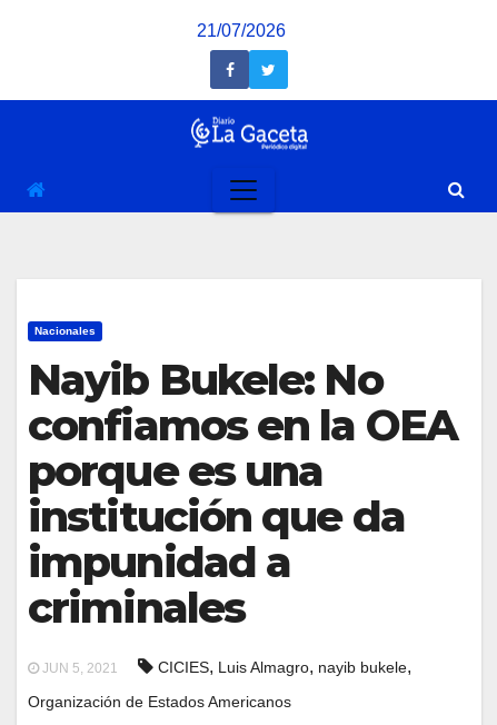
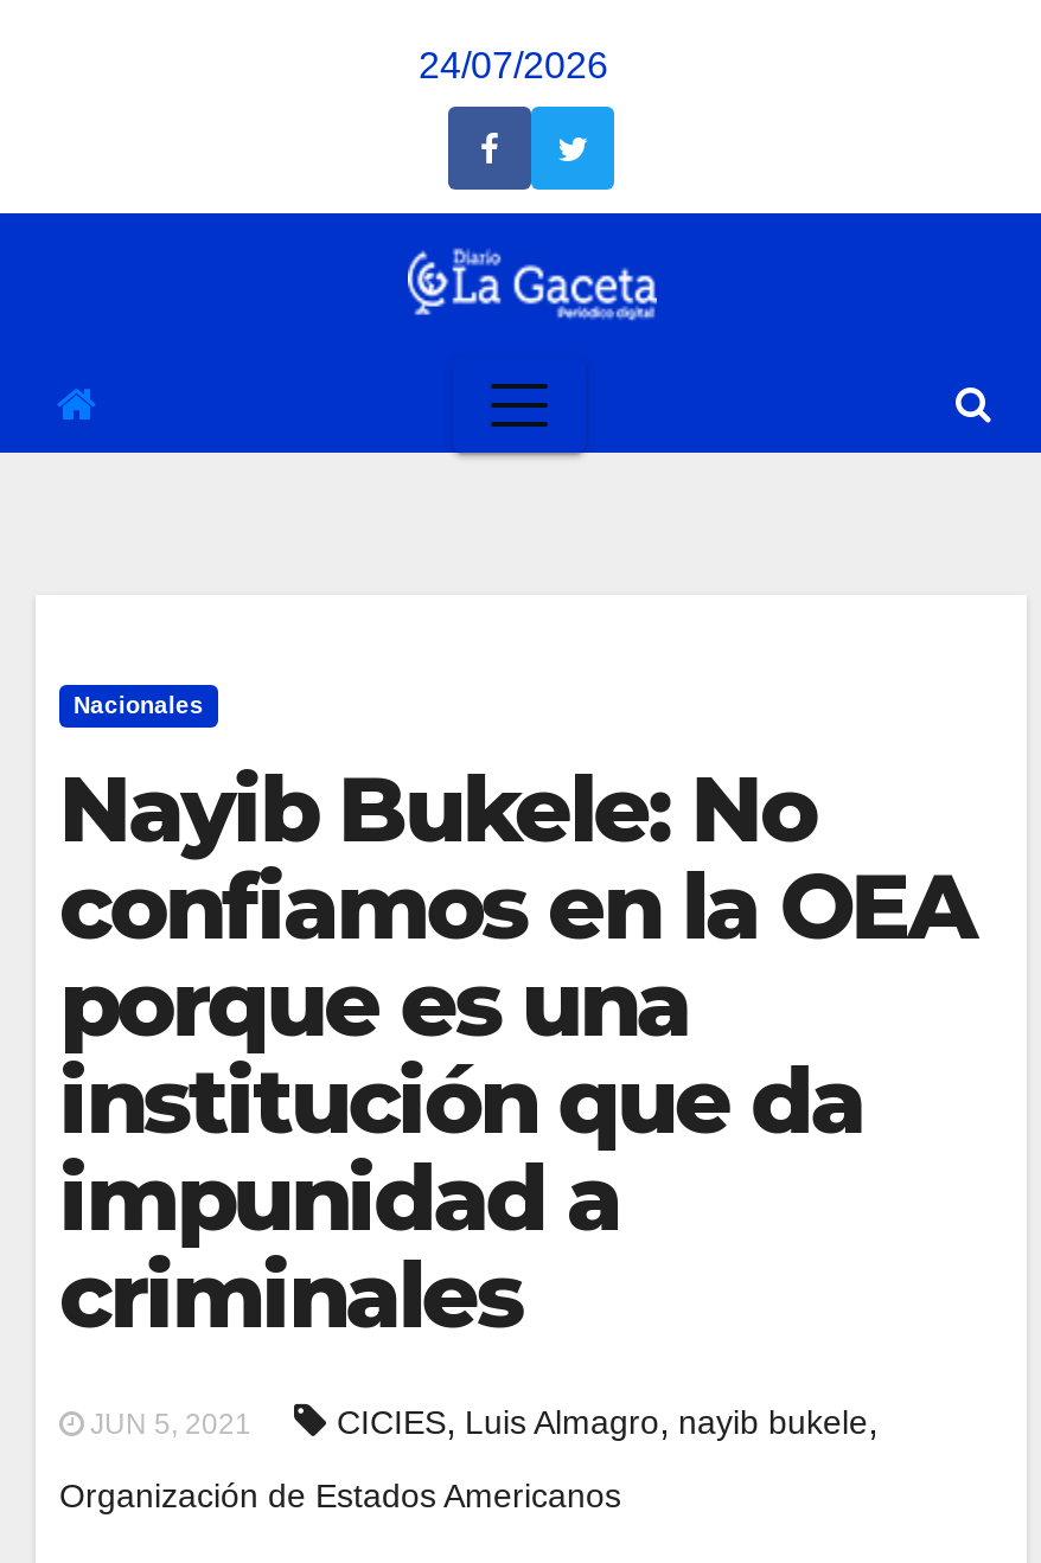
[196,21,285,40] 21/07/2026 -> [419,45,608,85] 24/07/2026

